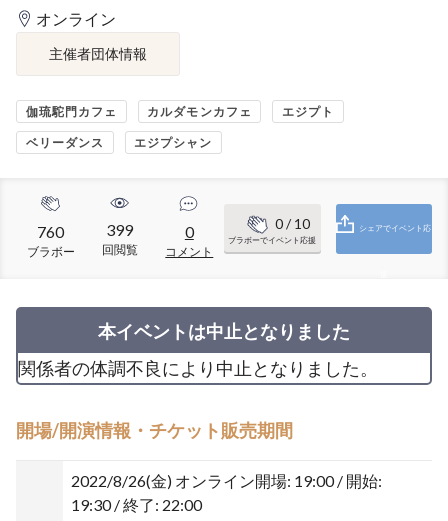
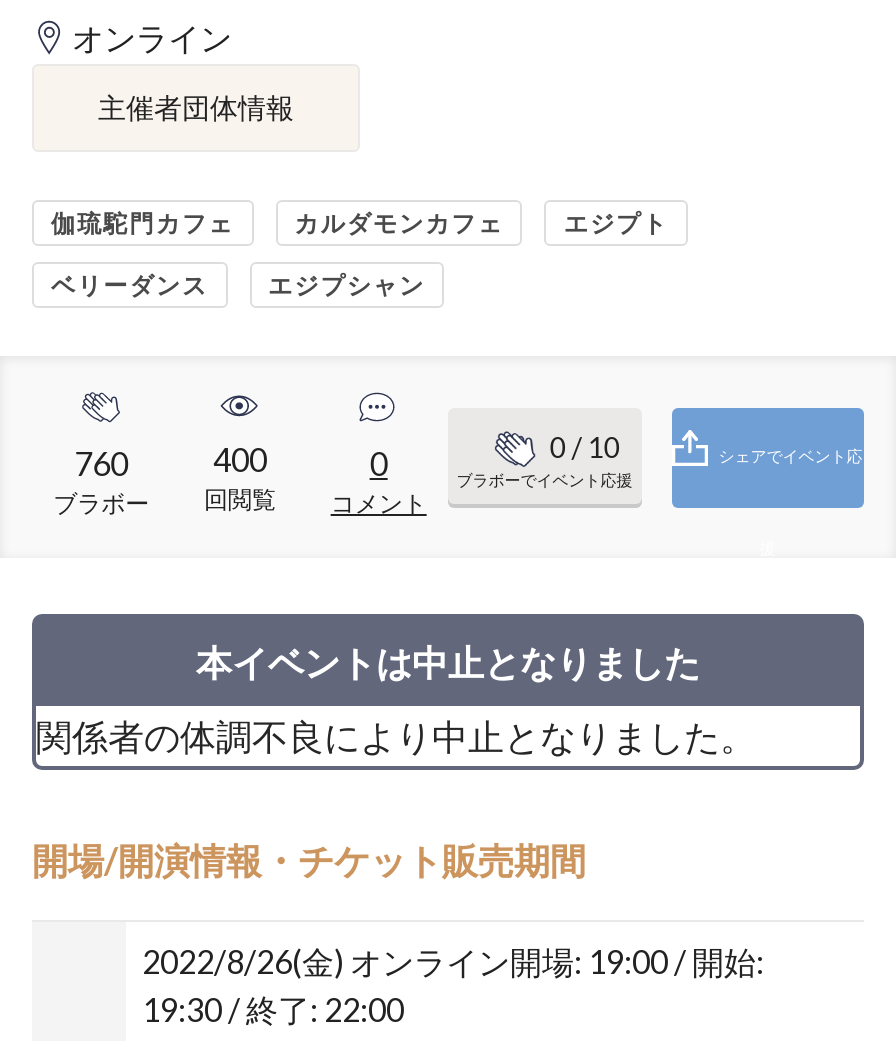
[106,220,133,239] 399 -> [213,440,267,478] 400

